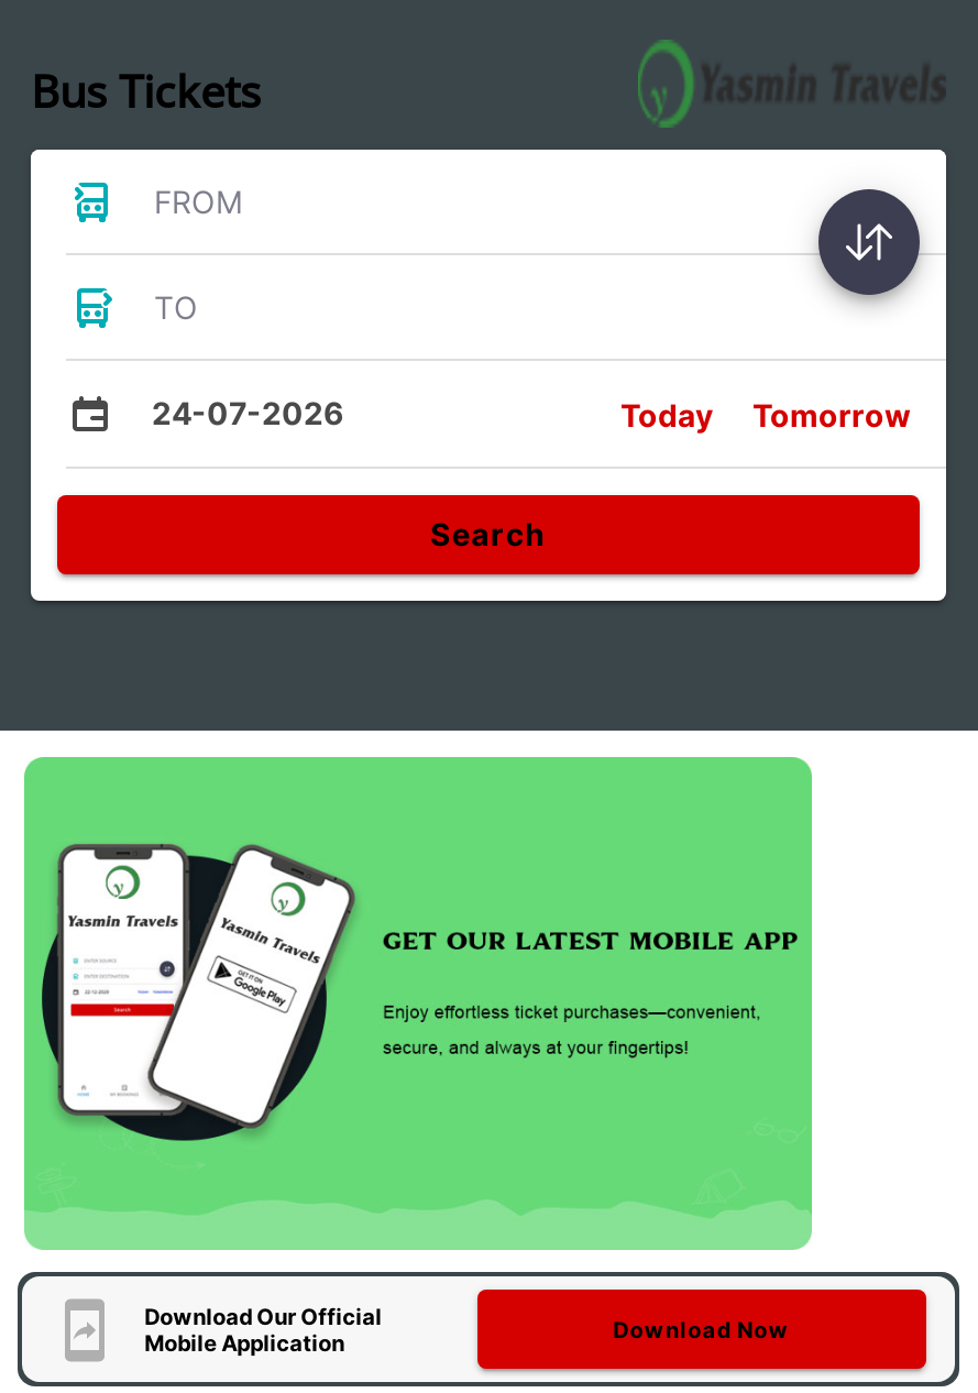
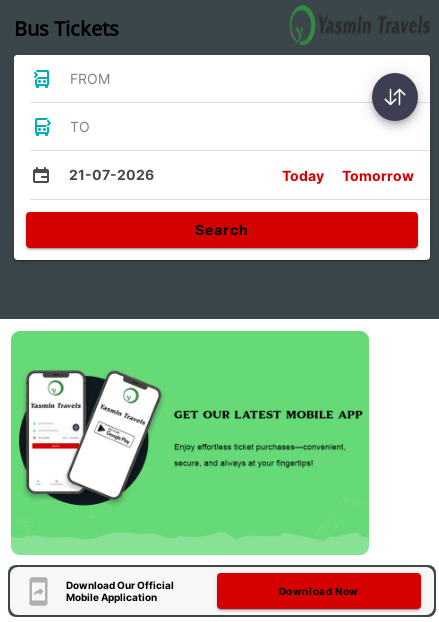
[152,394,343,431] 24-07-2026 -> [69,166,154,183] 21-07-2026

